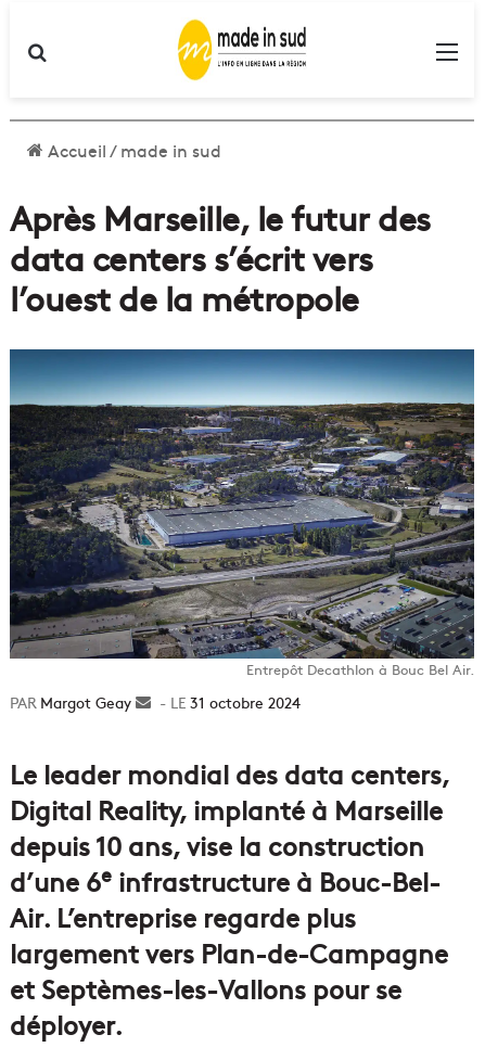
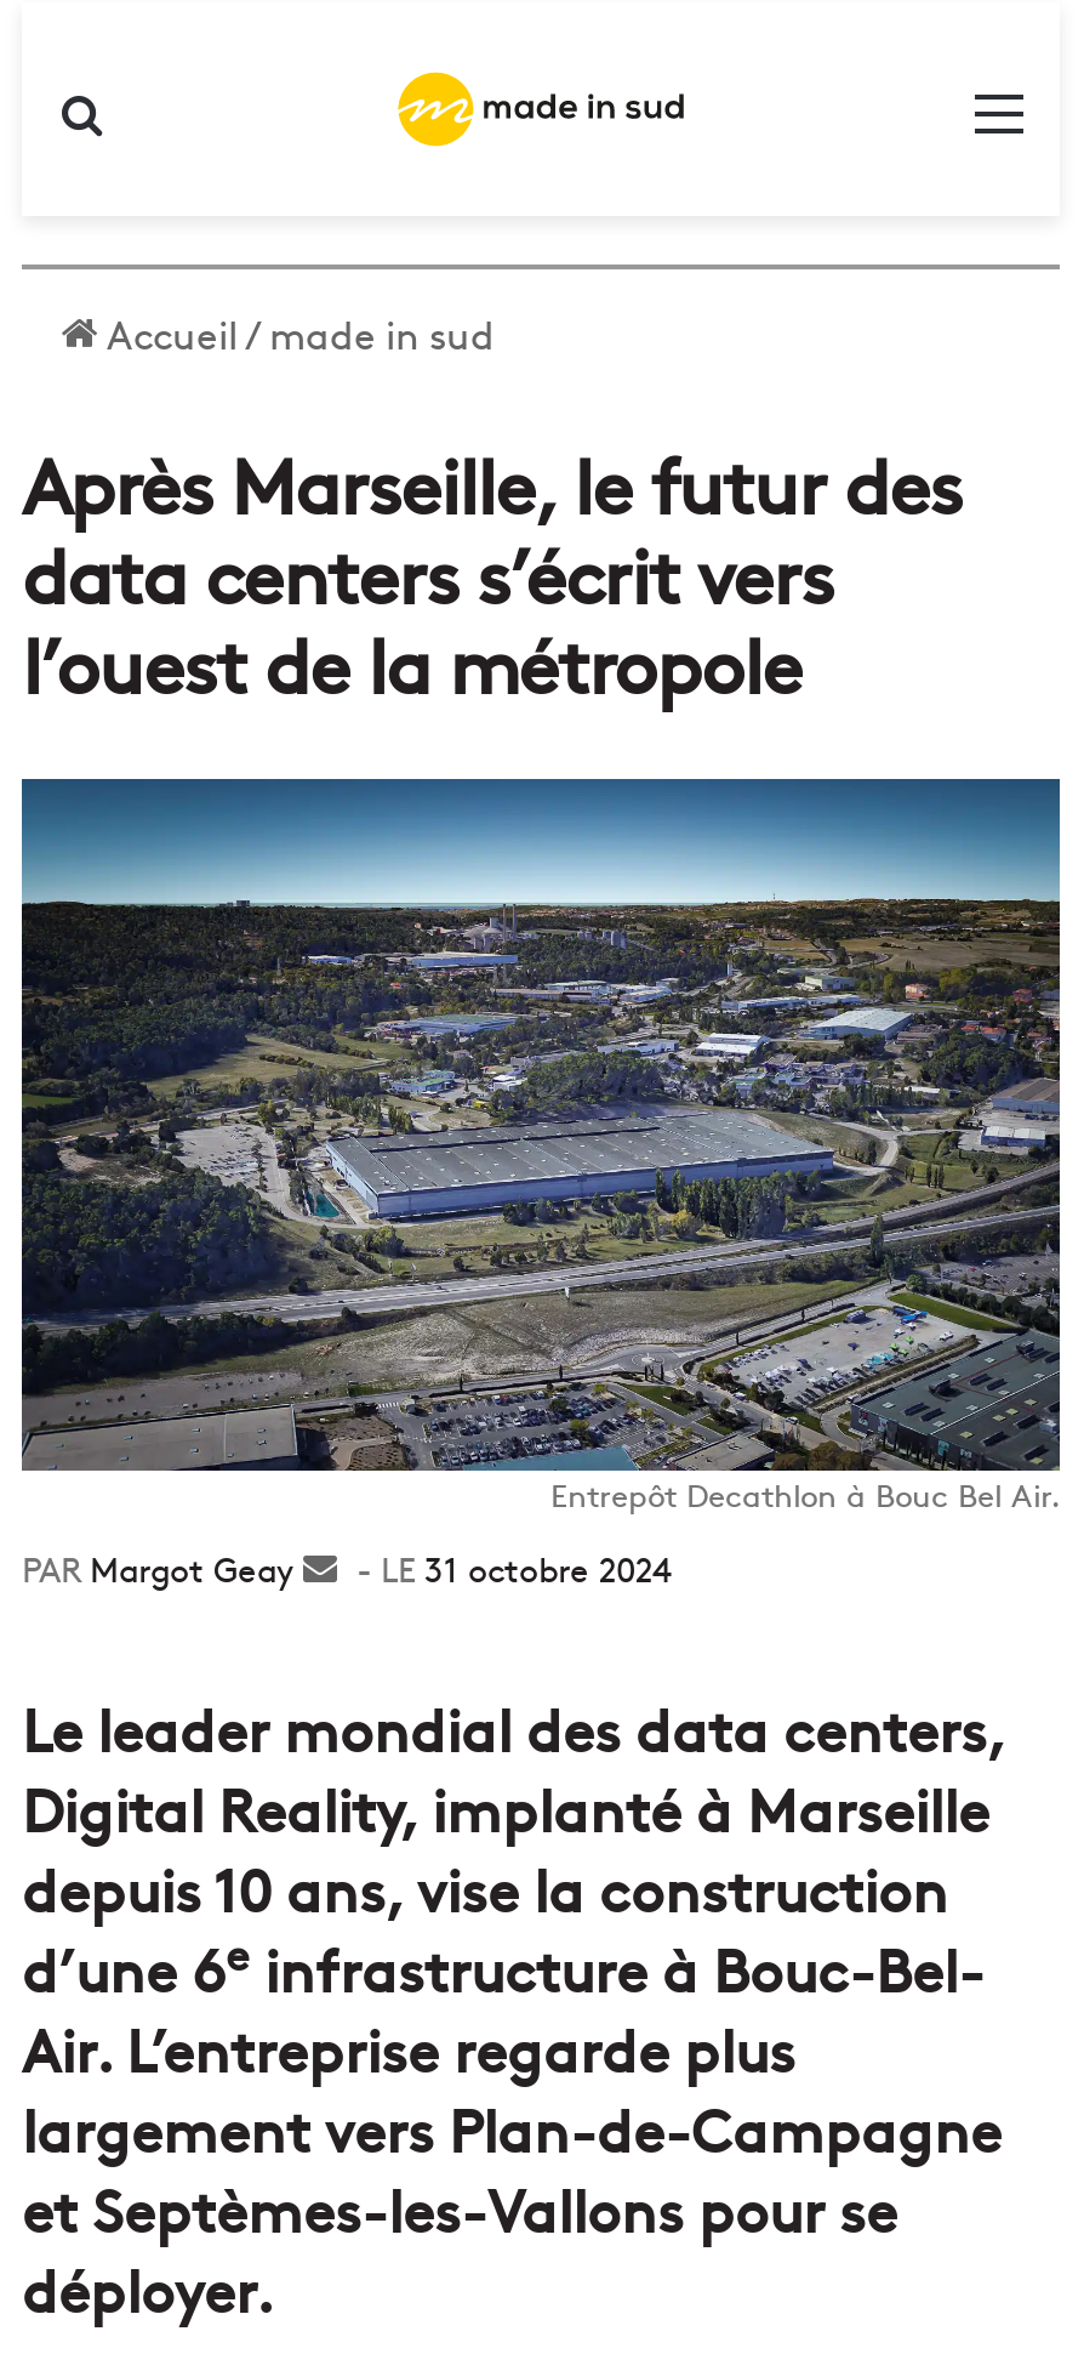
[178,18,307,81] [image] -> [398,41,686,177] [image]

